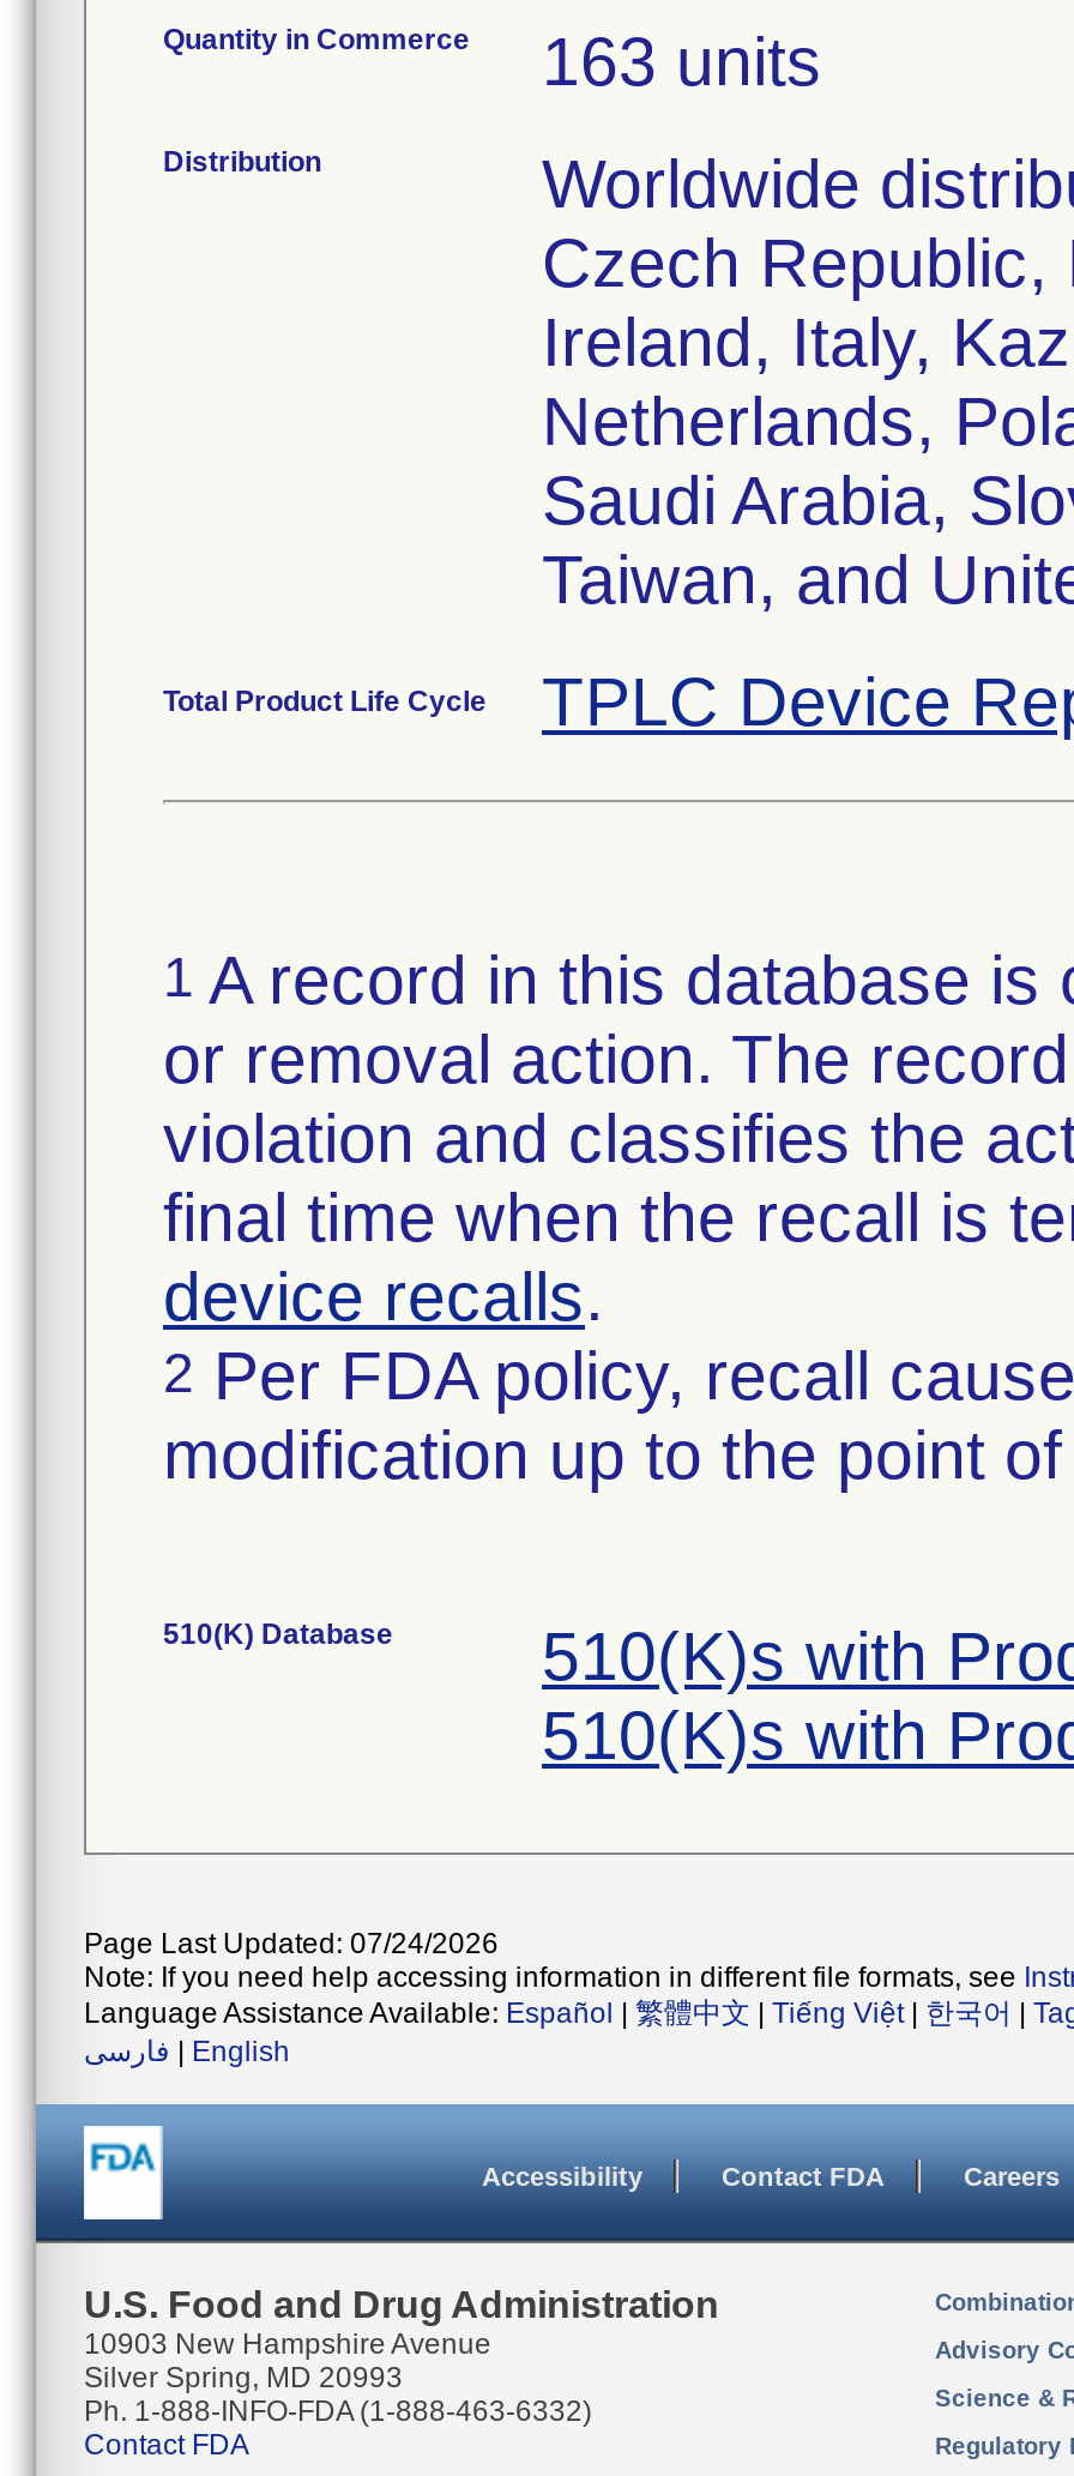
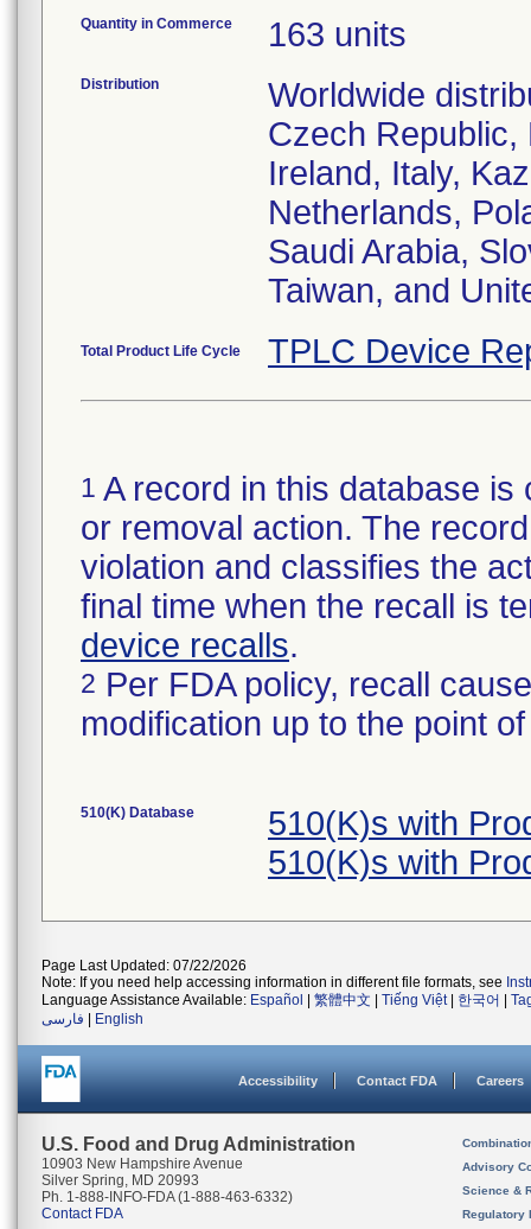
[84,1927,499,1960] Page Last Updated: 07/24/2026 -> [41,957,247,974] Page Last Updated: 07/22/2026

